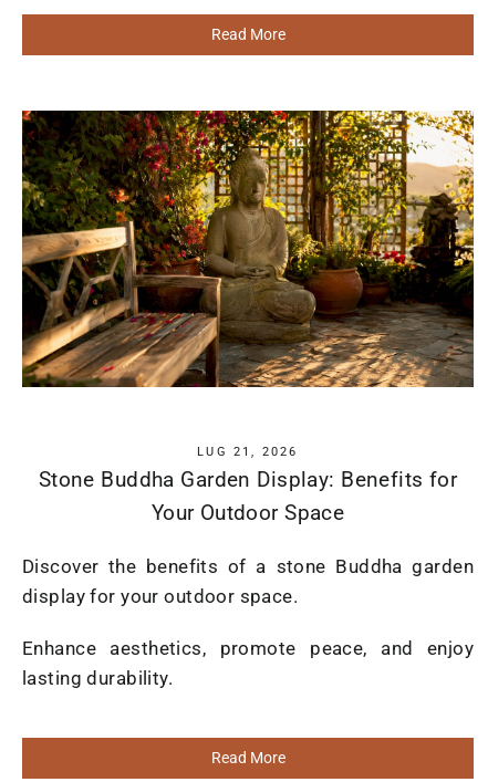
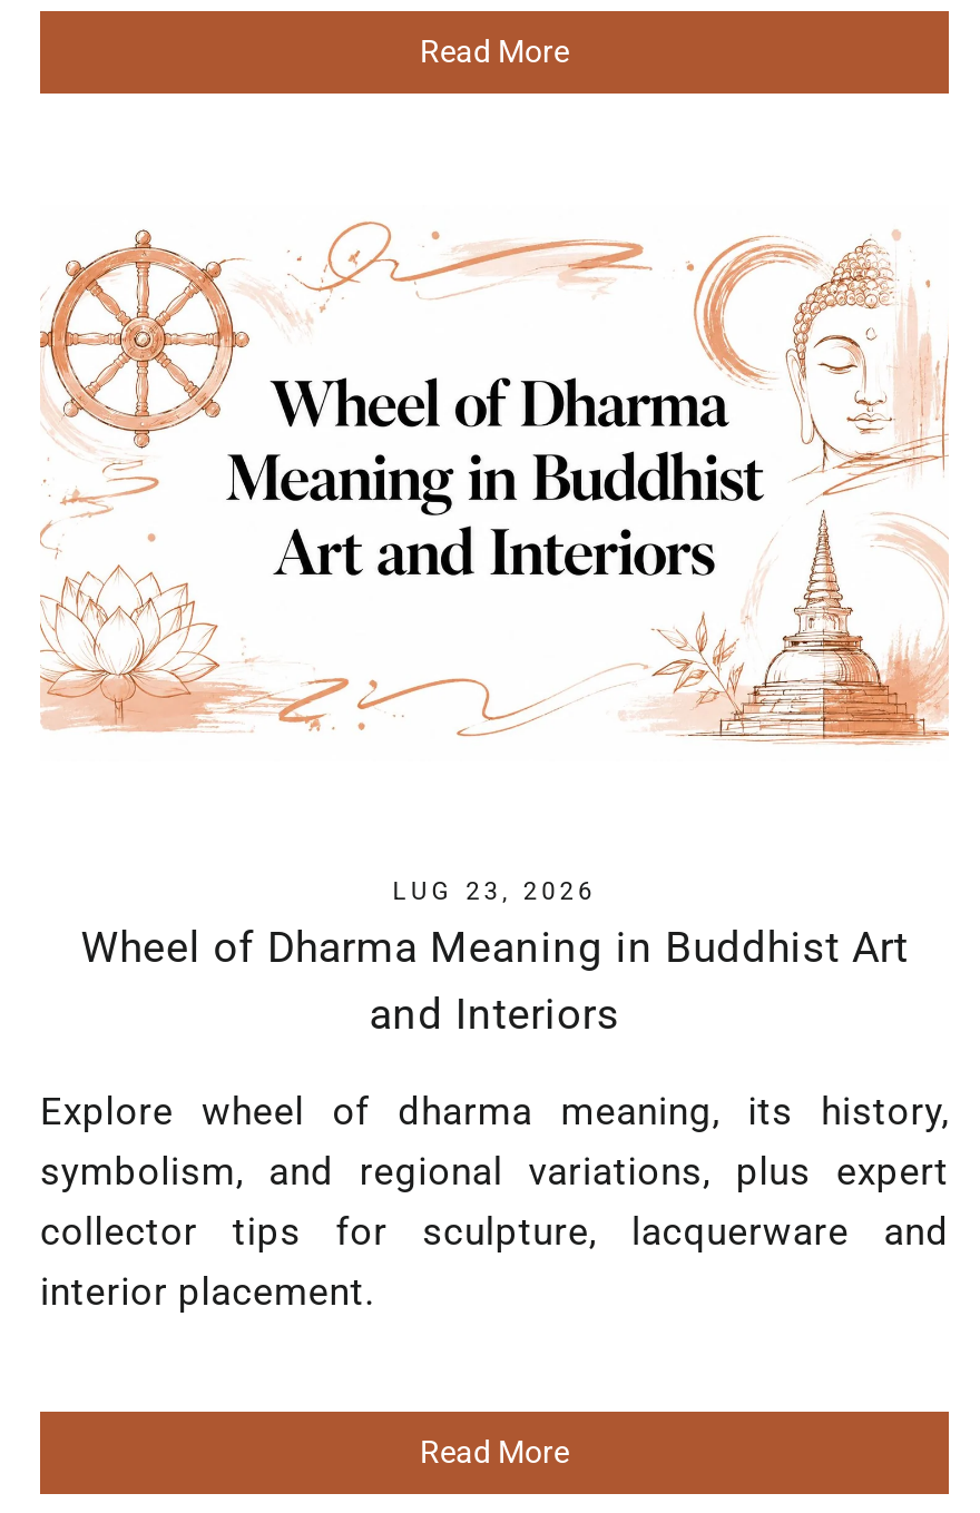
[21,110,475,388] [image] -> [38,205,949,746] [image]
[22,445,474,689] LUG 21, 2026 | Stone Buddha Garden Display: Benefits for | Your Outdoor Space | Discover the benefits of a stone Buddha garden | display for your outdoor space. | Enhance aesthetics, promote peace, and enjoy | lasting durability. -> [40,877,949,1314] LUG 23, 2026 | Wheel of Dharma Meaning in Buddhist Art | and Interiors | Explore wheel of dharma meaning, its history, | symbolism, and regional variations, plus expert | collector tips for sculpture, lacquerware and | interior placement.

